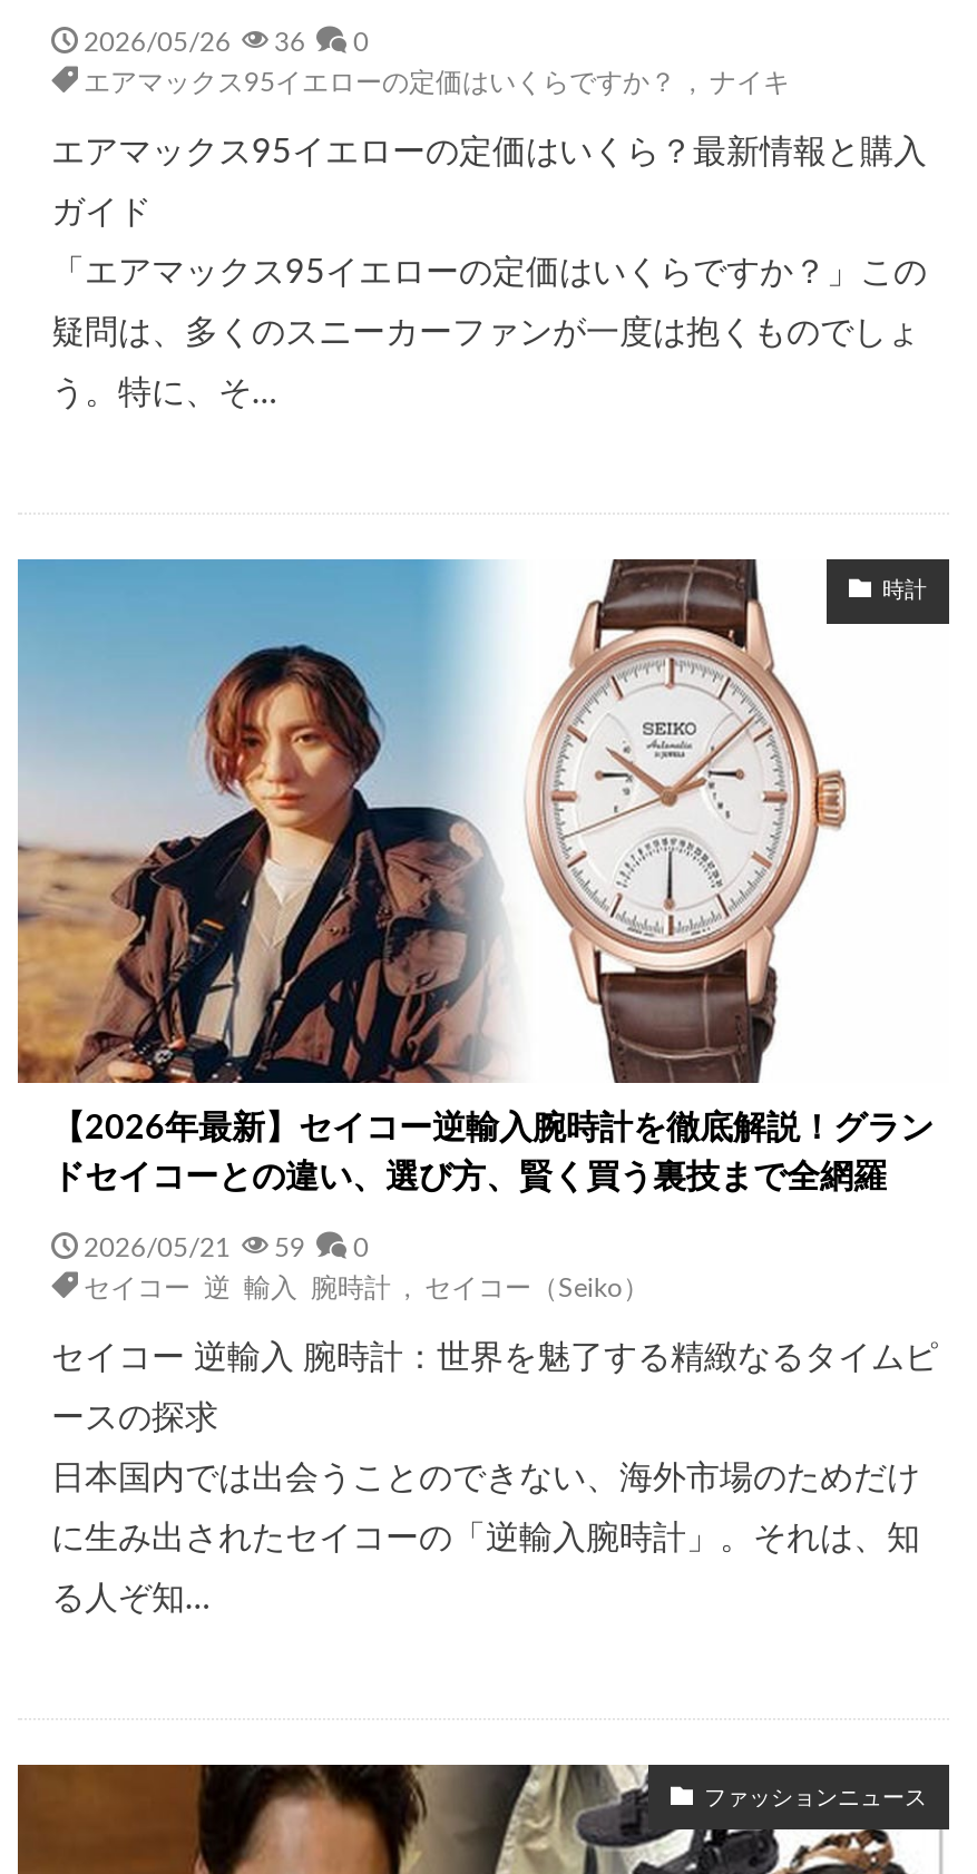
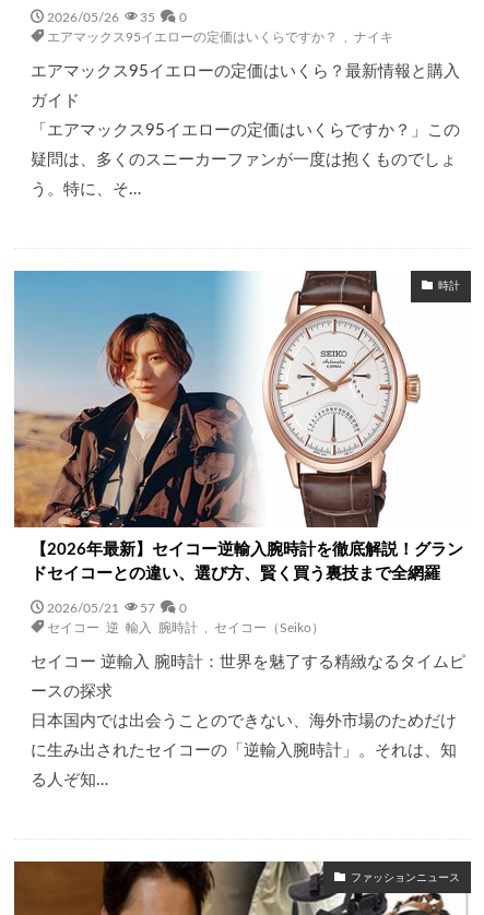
[84,27,369,53] 2026/05/26 36 0 -> [46,10,186,23] 2026/05/26 35 0
[84,1232,369,1259] 2026/05/21 59 0 -> [46,601,186,614] 2026/05/21 57 0

